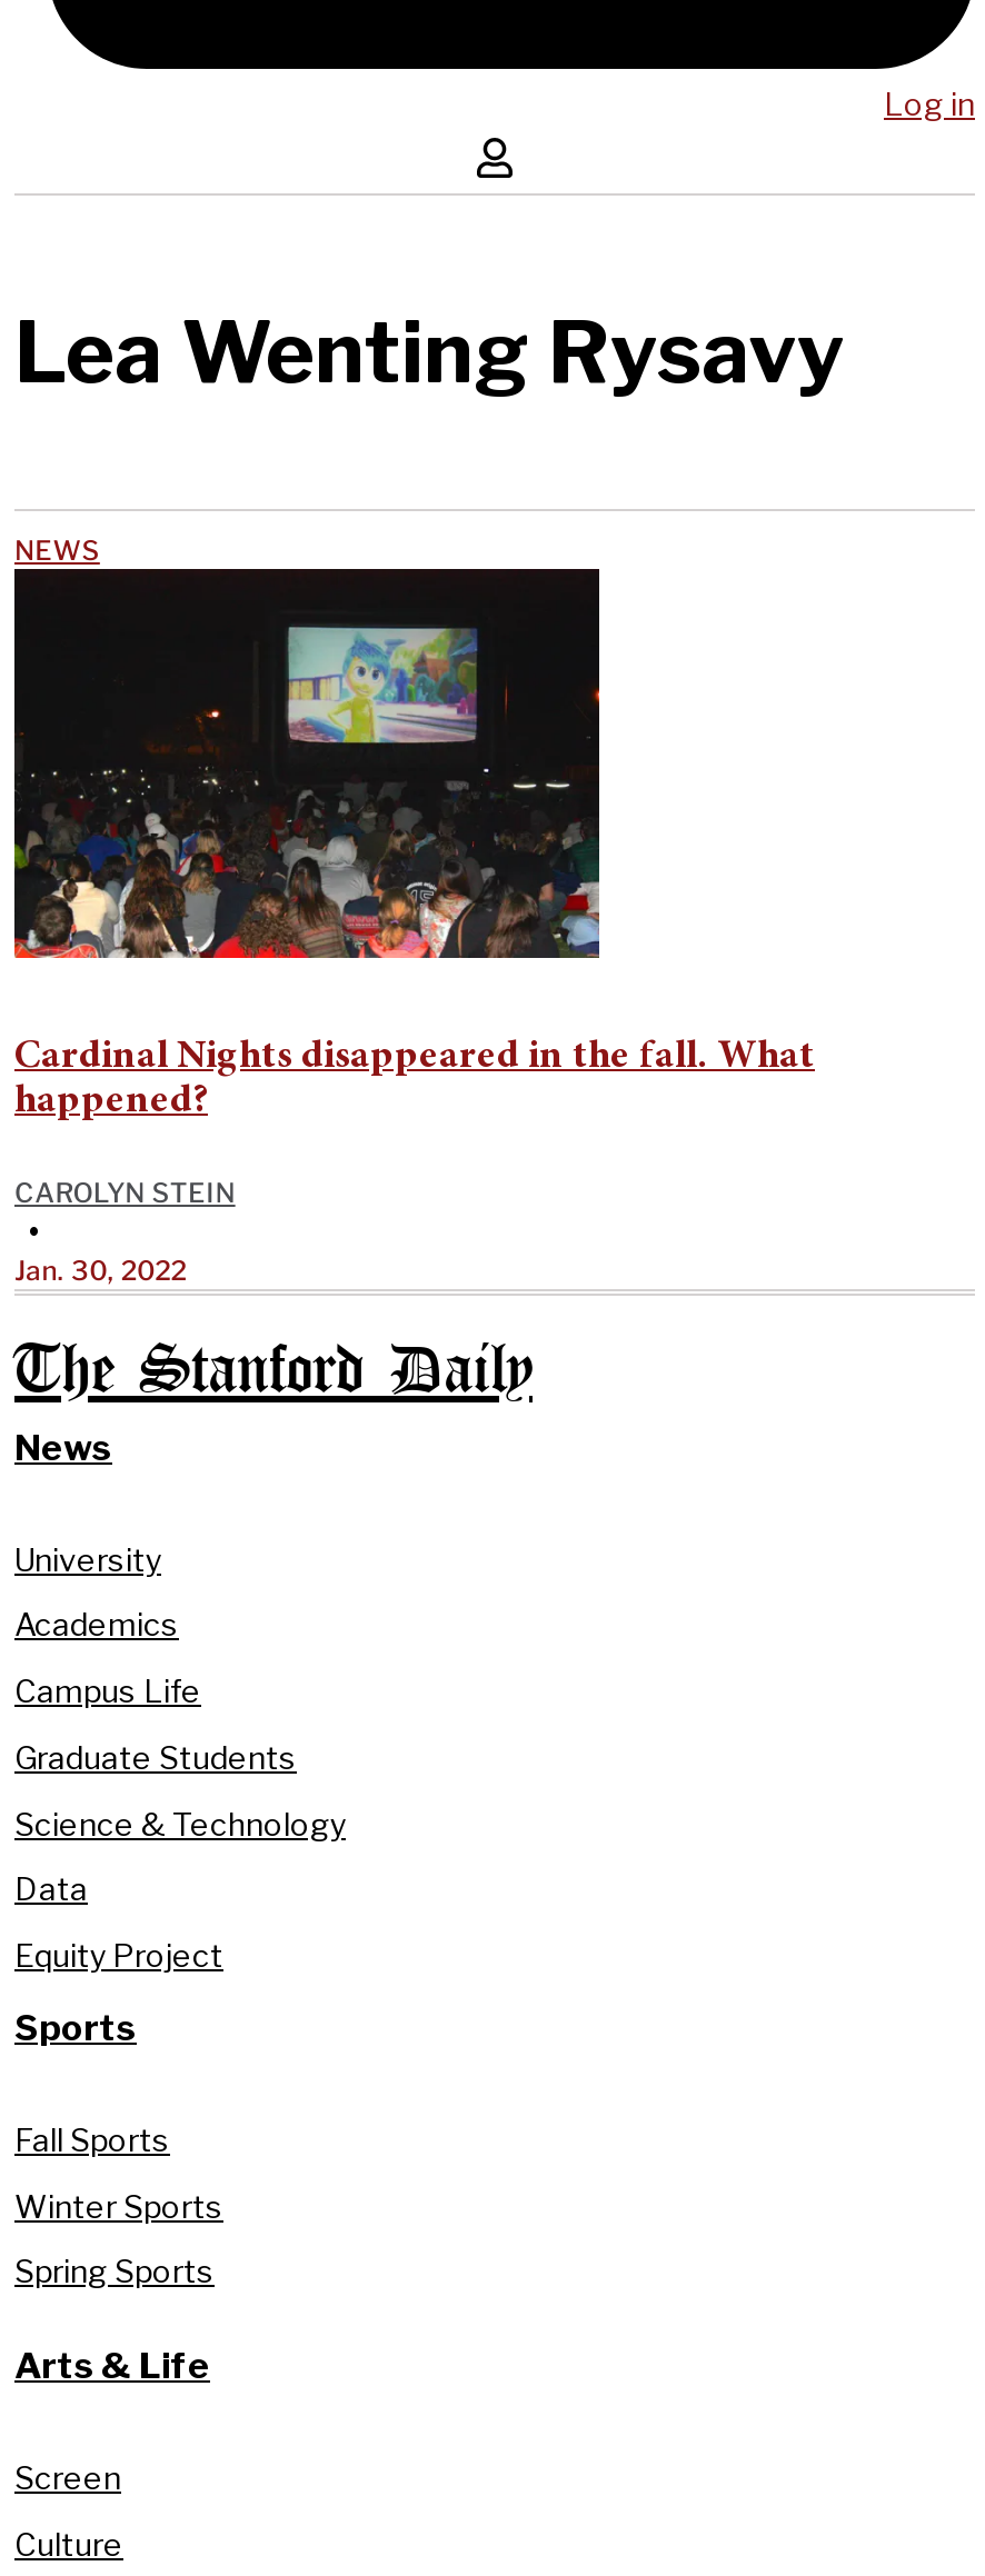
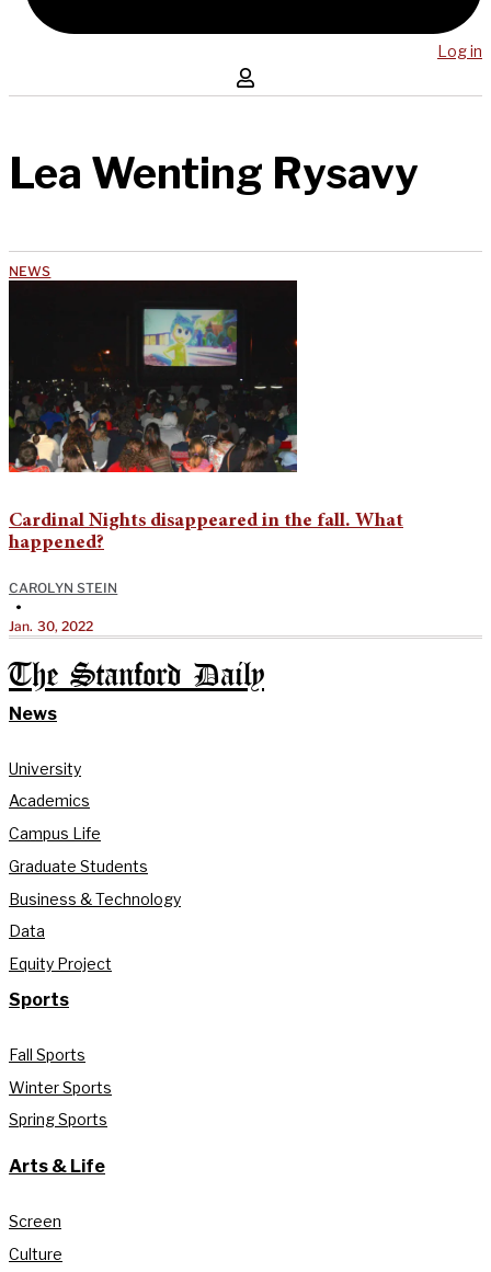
[14,1804,346,1842] Science & Technology -> [9,889,181,908] Business & Technology

